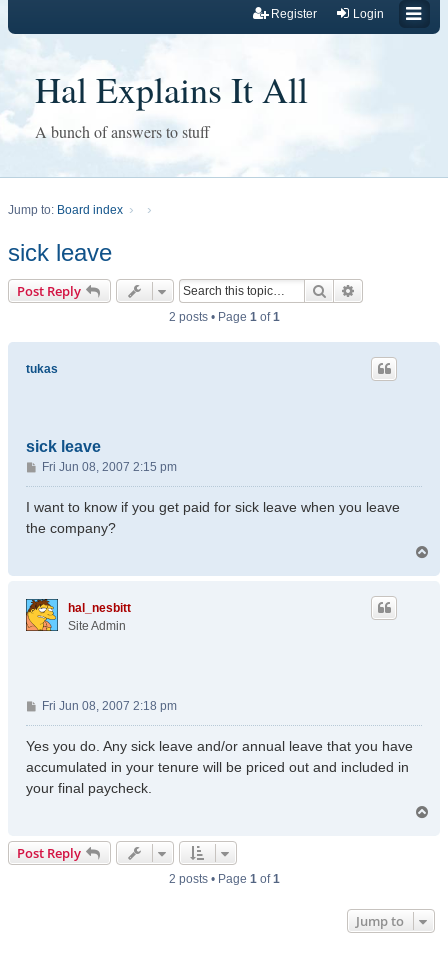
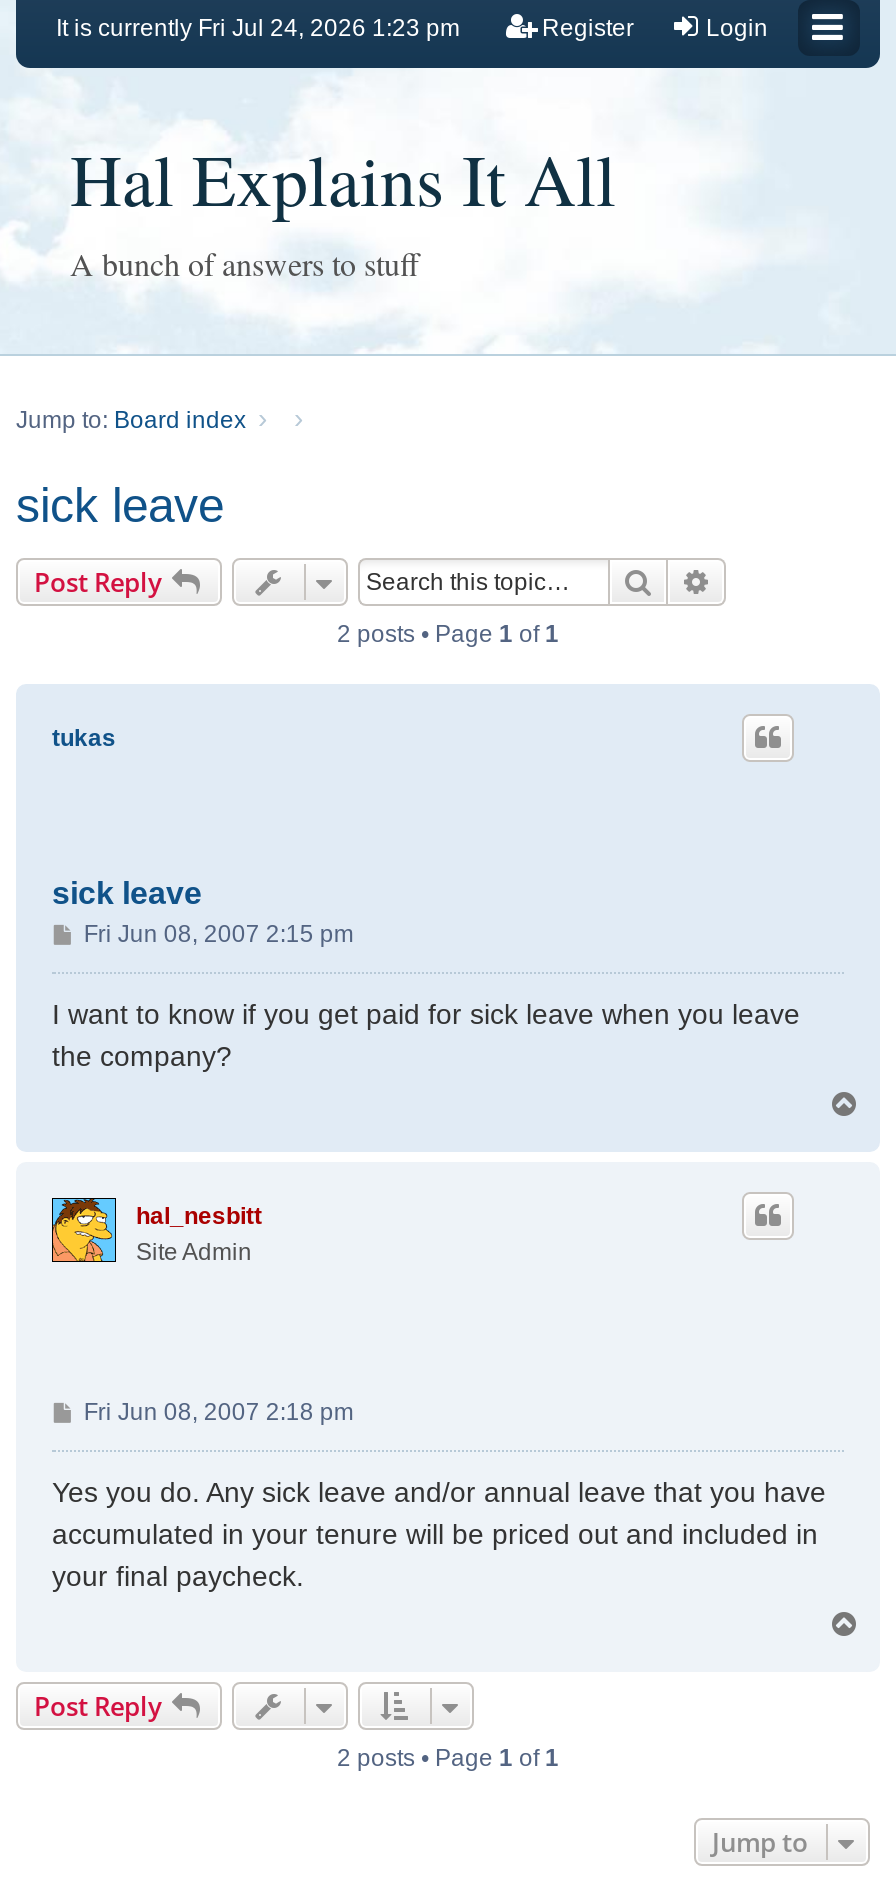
none -> [56,14,460,42] It is currently Fri Jul 24, 2026 1:23 pm

